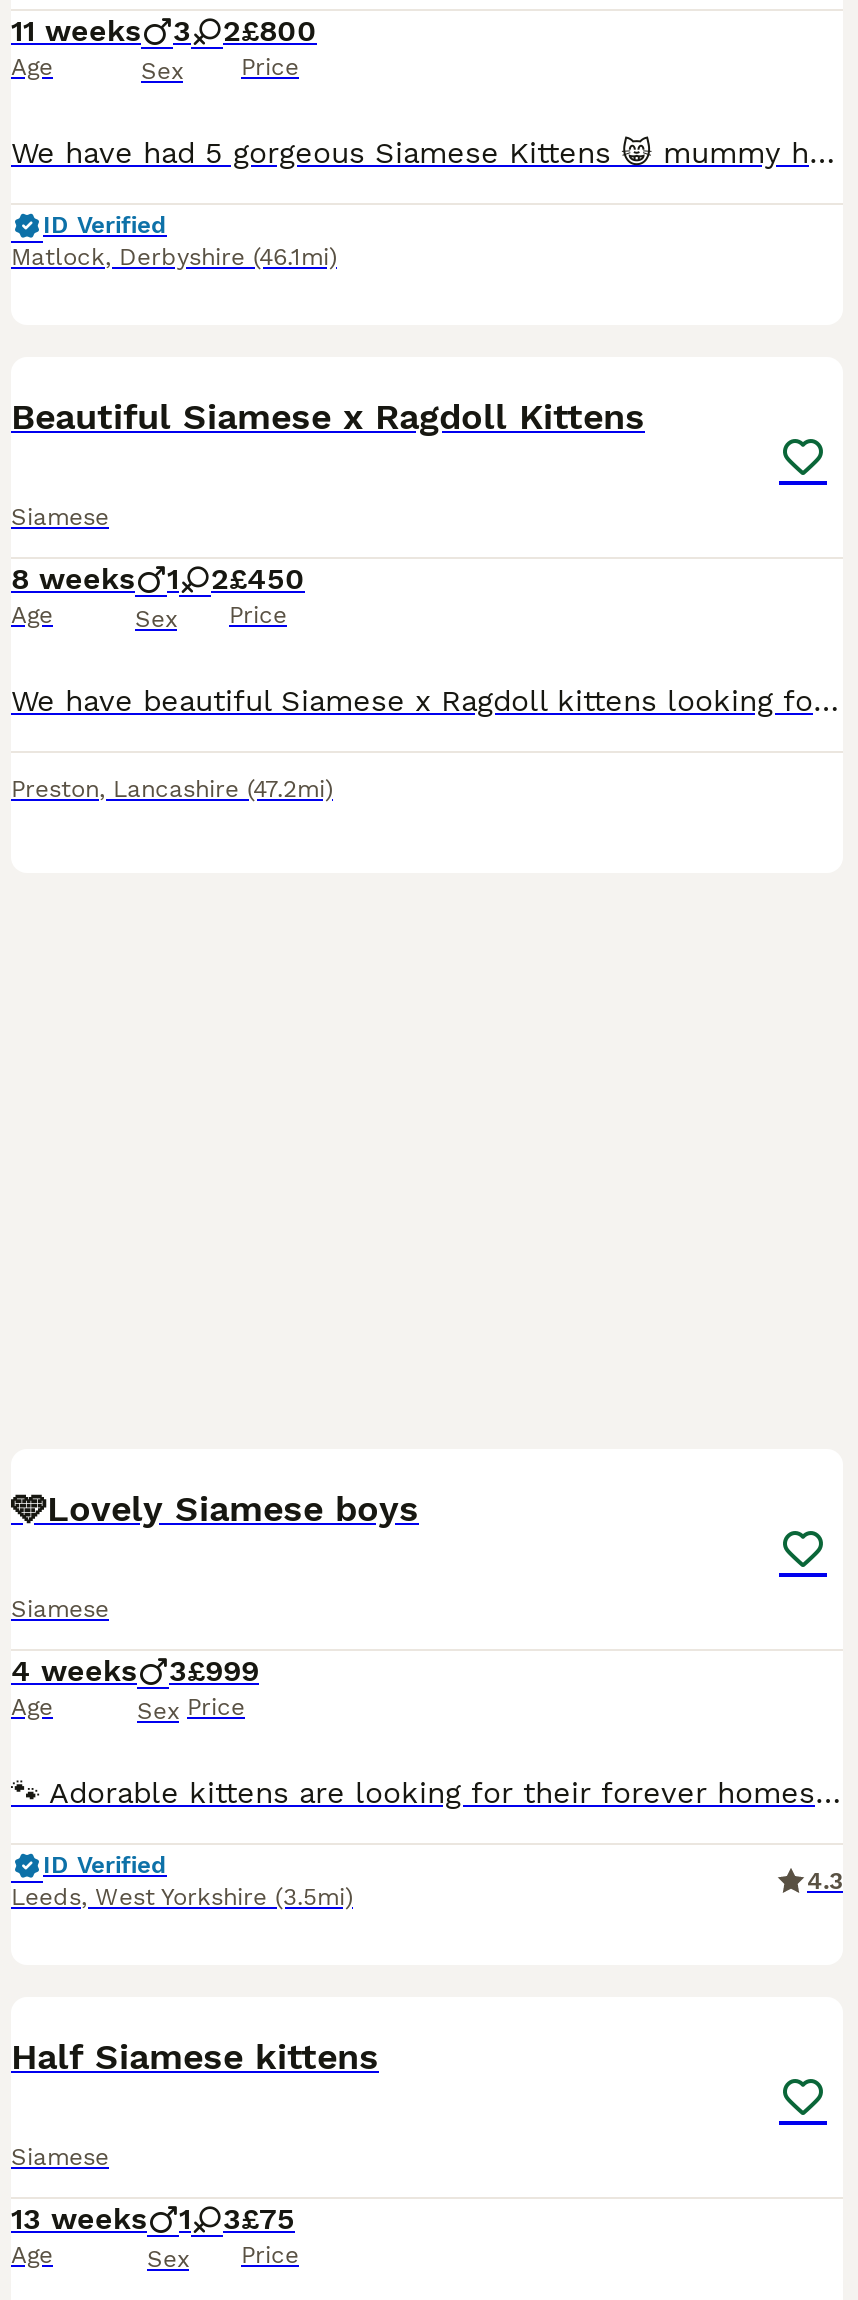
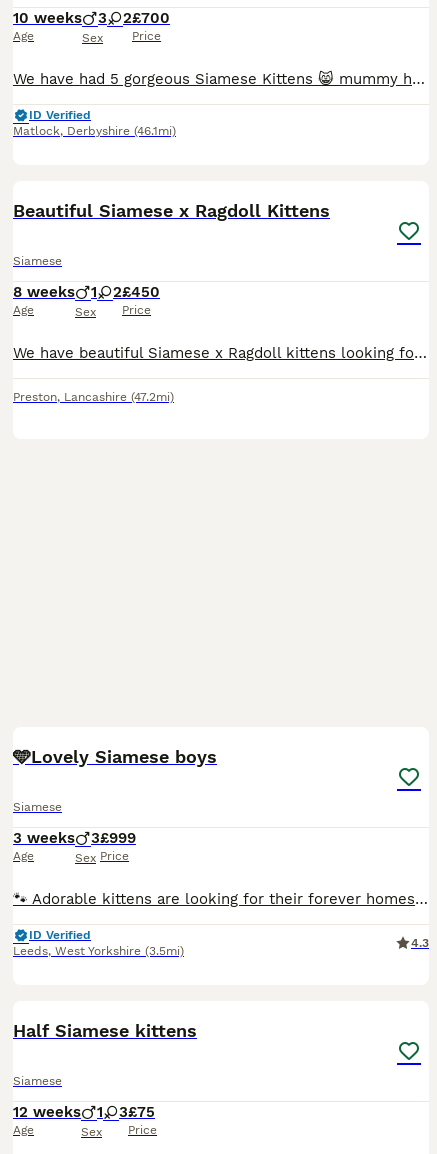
[11,13,141,49] 11 weeks -> [13,9,82,27] 10 weeks
[241,13,317,49] £800 -> [132,9,170,27] £700
[11,1653,259,1689] 4 weeks 3 £999 -> [13,829,136,847] 3 weeks 3 £999
[11,2201,295,2237] 13 weeks 1 3 £75 -> [13,1103,155,1121] 12 weeks 1 3 £75

